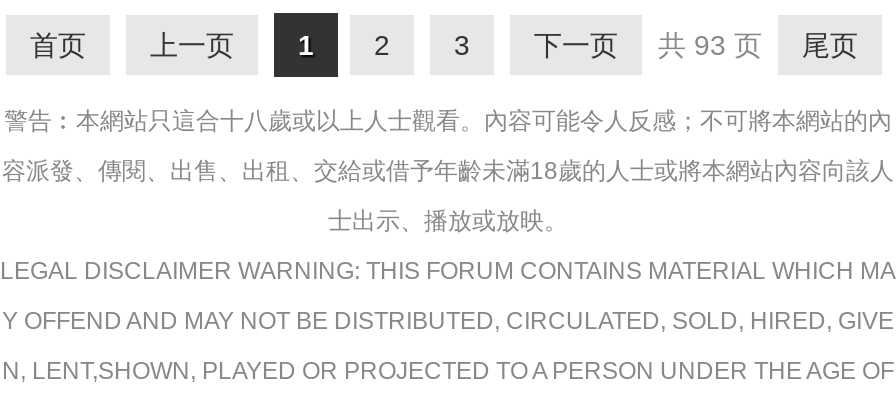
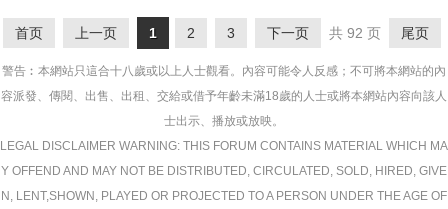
[30,29,858,61] 首页 上一页 1 2 3 下一页 共 93 页 尾页 -> [15,25,429,41] 首页 上一页 1 2 3 下一页 共 92 页 尾页

